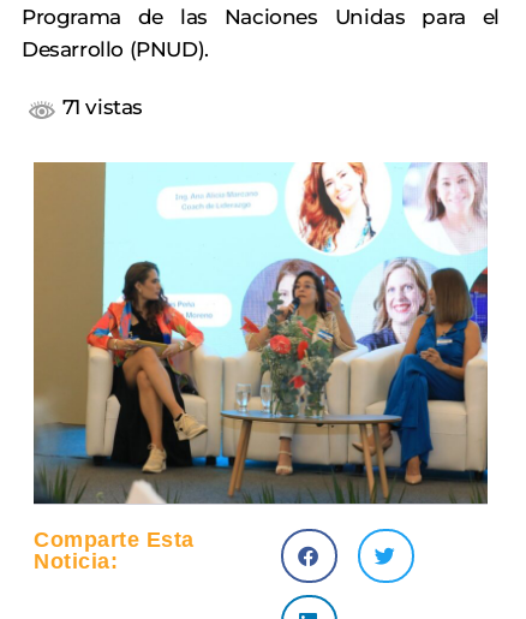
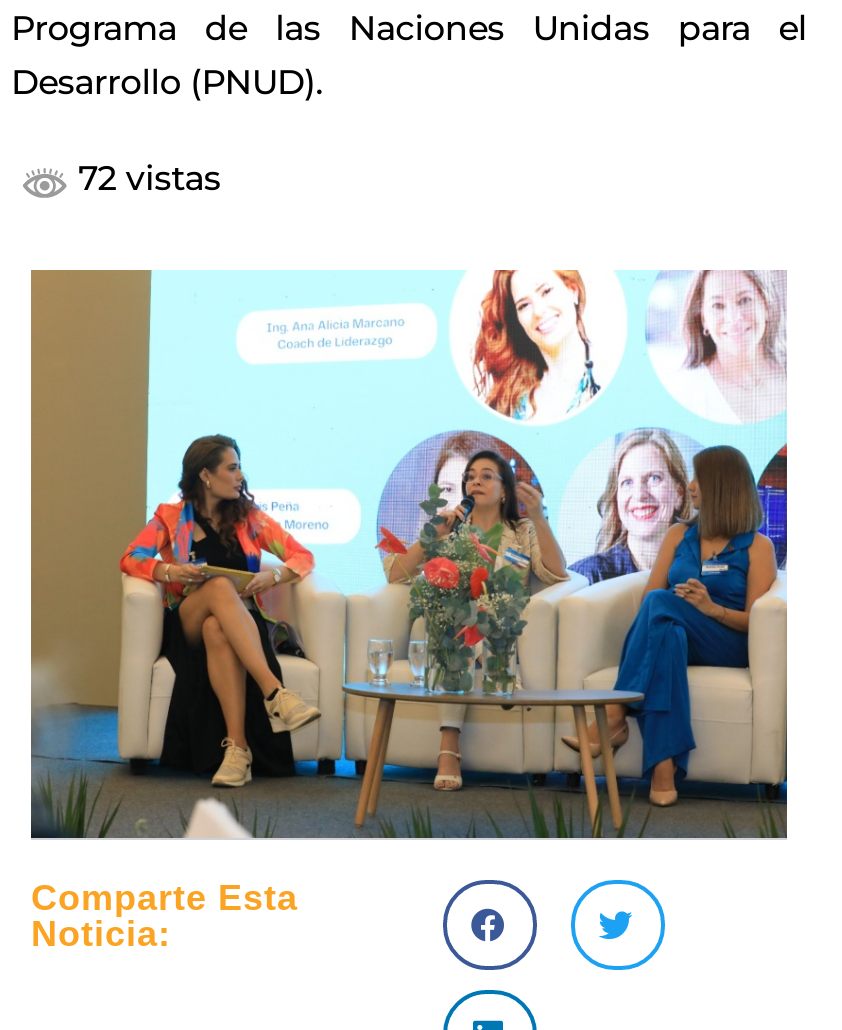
[56,95,143,119] 71 vistas -> [69,158,221,198] 72 vistas

